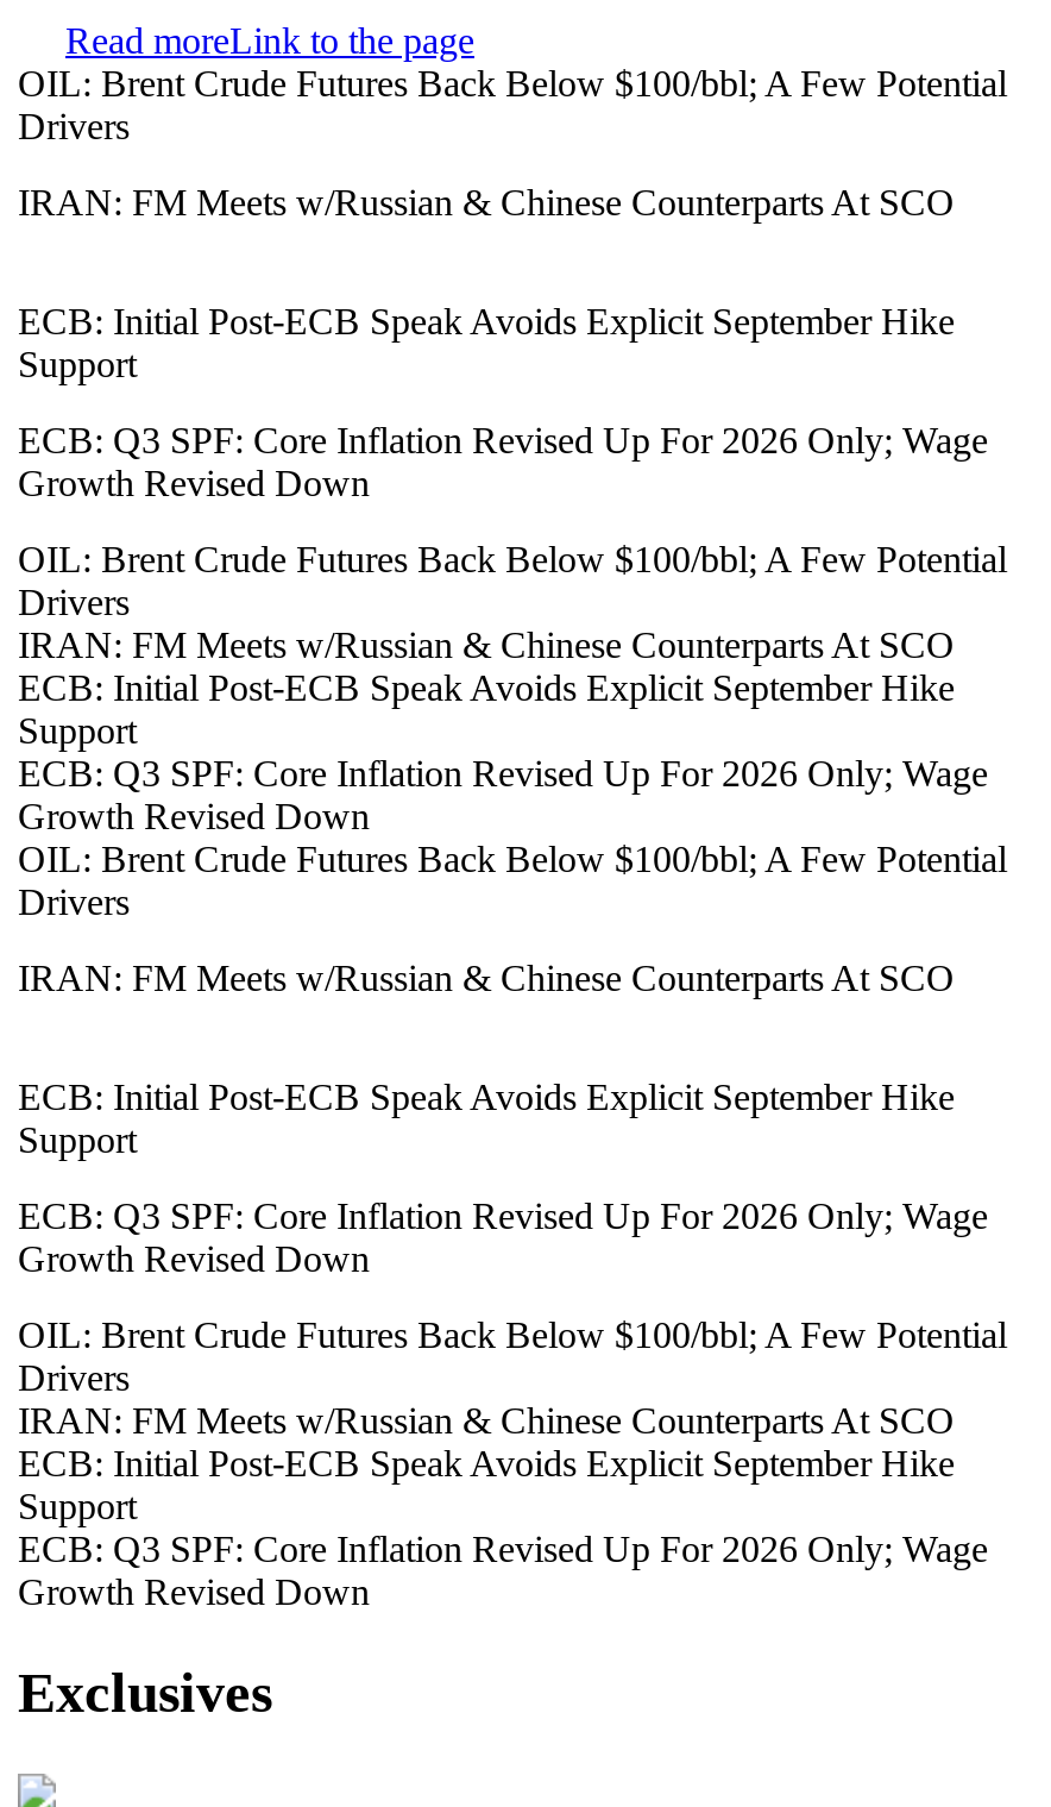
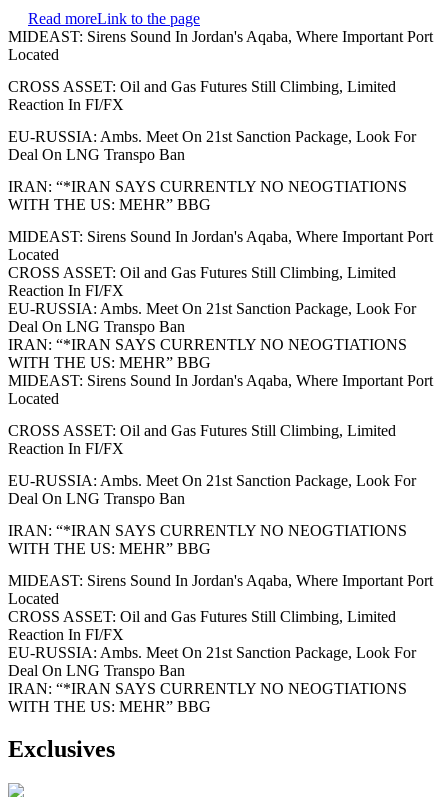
[18,64,1007,147] OIL: Brent Crude Futures Back Below $100/bbl; A Few Potential | Drivers -> [8,28,433,63] MIDEAST: Sirens Sound In Jordan's Aqaba, Where Important Port | Located
[18,182,955,223] IRAN: FM Meets w/Russian & Chinese Counterparts At SCO -> [8,78,396,113] CROSS ASSET: Oil and Gas Futures Still Climbing, Limited | Reaction In FI/FX
[18,301,955,385] ECB: Initial Post-ECB Speak Avoids Explicit September Hike | Support -> [8,128,416,163] EU-RUSSIA: Ambs. Meet On 21st Sanction Package, Look For | Deal On LNG Transpo Ban
[18,420,988,504] ECB: Q3 SPF: Core Inflation Revised Up For 2026 Only; Wage | Growth Revised Down -> [8,178,407,213] IRAN: “*IRAN SAYS CURRENTLY NO NEOGTIATIONS | WITH THE US: MEHR” BBG
[18,539,1007,922] OIL: Brent Crude Futures Back Below $100/bbl; A Few Potential | Drivers | IRAN: FM Meets w/Russian & Chinese Counterparts At SCO | ECB: Initial Post-ECB Speak Avoids Explicit September Hike | Support | ECB: Q3 SPF: Core Inflation Revised Up For 2026 Only; Wage | Growth Revised Down | OIL: Brent Crude Futures Back Below $100/bbl; A Few Potential | Drivers -> [8,228,433,407] MIDEAST: Sirens Sound In Jordan's Aqaba, Where Important Port | Located | CROSS ASSET: Oil and Gas Futures Still Climbing, Limited | Reaction In FI/FX | EU-RUSSIA: Ambs. Meet On 21st Sanction Package, Look For | Deal On LNG Transpo Ban | IRAN: “*IRAN SAYS CURRENTLY NO NEOGTIATIONS | WITH THE US: MEHR” BBG | MIDEAST: Sirens Sound In Jordan's Aqaba, Where Important Port | Located
[18,958,955,999] IRAN: FM Meets w/Russian & Chinese Counterparts At SCO -> [8,422,396,457] CROSS ASSET: Oil and Gas Futures Still Climbing, Limited | Reaction In FI/FX
[18,1077,955,1160] ECB: Initial Post-ECB Speak Avoids Explicit September Hike | Support -> [8,472,416,507] EU-RUSSIA: Ambs. Meet On 21st Sanction Package, Look For | Deal On LNG Transpo Ban
[18,1196,988,1279] ECB: Q3 SPF: Core Inflation Revised Up For 2026 Only; Wage | Growth Revised Down -> [8,522,407,557] IRAN: “*IRAN SAYS CURRENTLY NO NEOGTIATIONS | WITH THE US: MEHR” BBG
[18,1315,1007,1612] OIL: Brent Crude Futures Back Below $100/bbl; A Few Potential | Drivers | IRAN: FM Meets w/Russian & Chinese Counterparts At SCO | ECB: Initial Post-ECB Speak Avoids Explicit September Hike | Support | ECB: Q3 SPF: Core Inflation Revised Up For 2026 Only; Wage | Growth Revised Down -> [8,572,433,715] MIDEAST: Sirens Sound In Jordan's Aqaba, Where Important Port | Located | CROSS ASSET: Oil and Gas Futures Still Climbing, Limited | Reaction In FI/FX | EU-RUSSIA: Ambs. Meet On 21st Sanction Package, Look For | Deal On LNG Transpo Ban | IRAN: “*IRAN SAYS CURRENTLY NO NEOGTIATIONS | WITH THE US: MEHR” BBG

